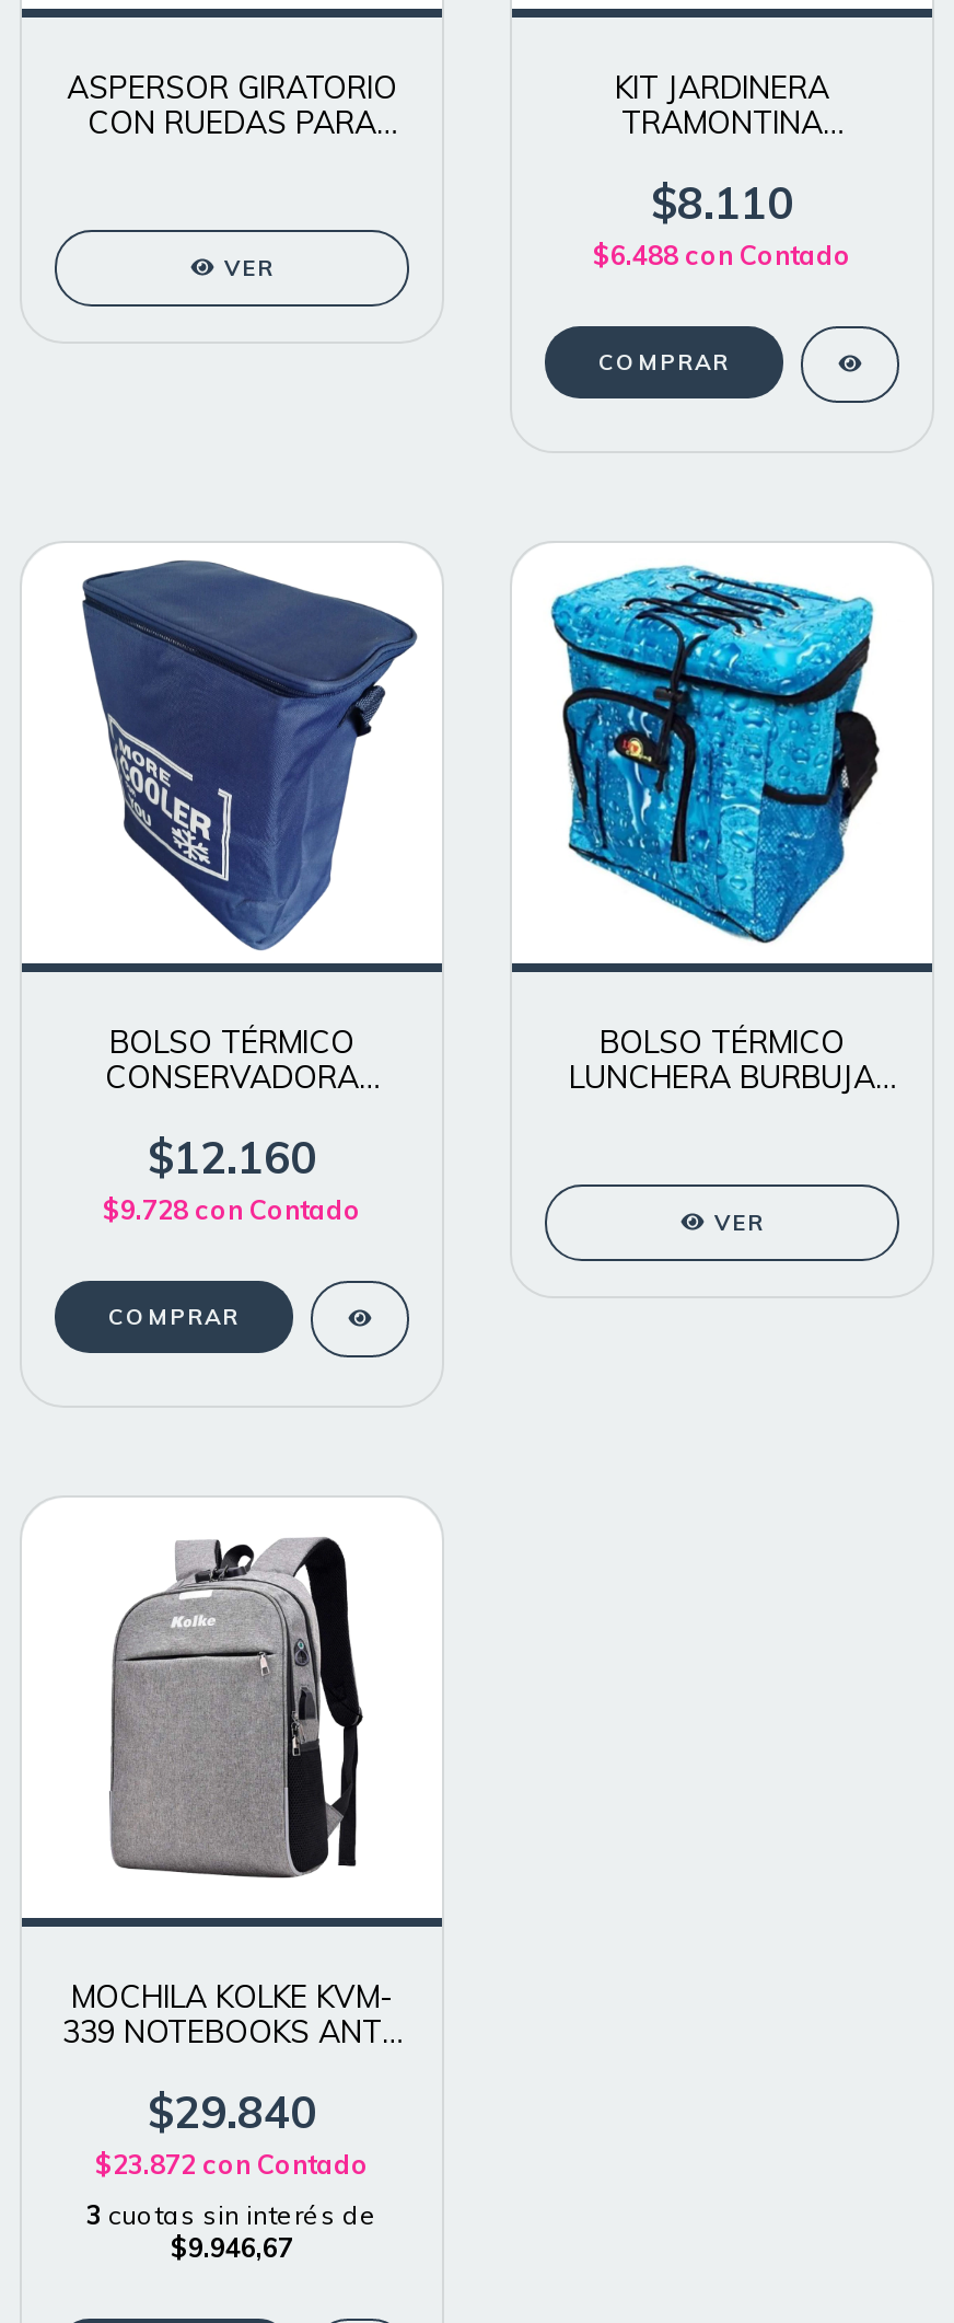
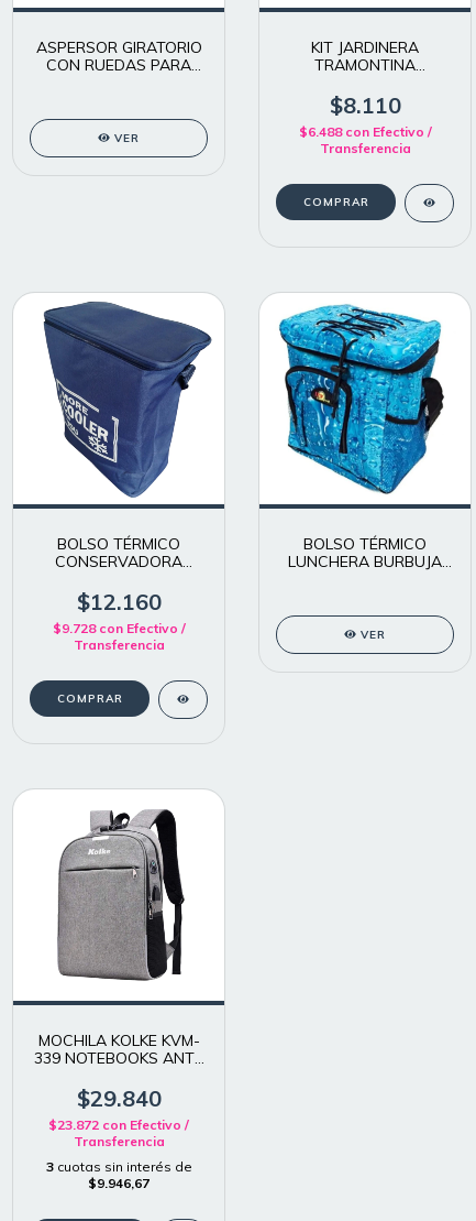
[593,239,851,271] $6.488 con Contado -> [298,123,431,156] $6.488 con Efectivo / | Transferencia
[103,1193,361,1226] $9.728 con Contado -> [52,620,185,653] $9.728 con Efectivo / | Transferencia
[95,2148,369,2181] $23.872 con Contado -> [48,1116,189,1149] $23.872 con Efectivo / | Transferencia

